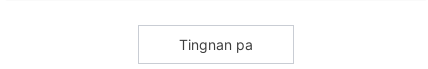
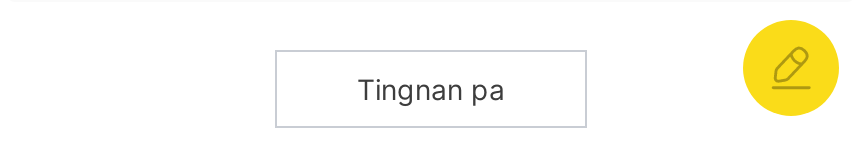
none -> [741,18,841,118] [image]

